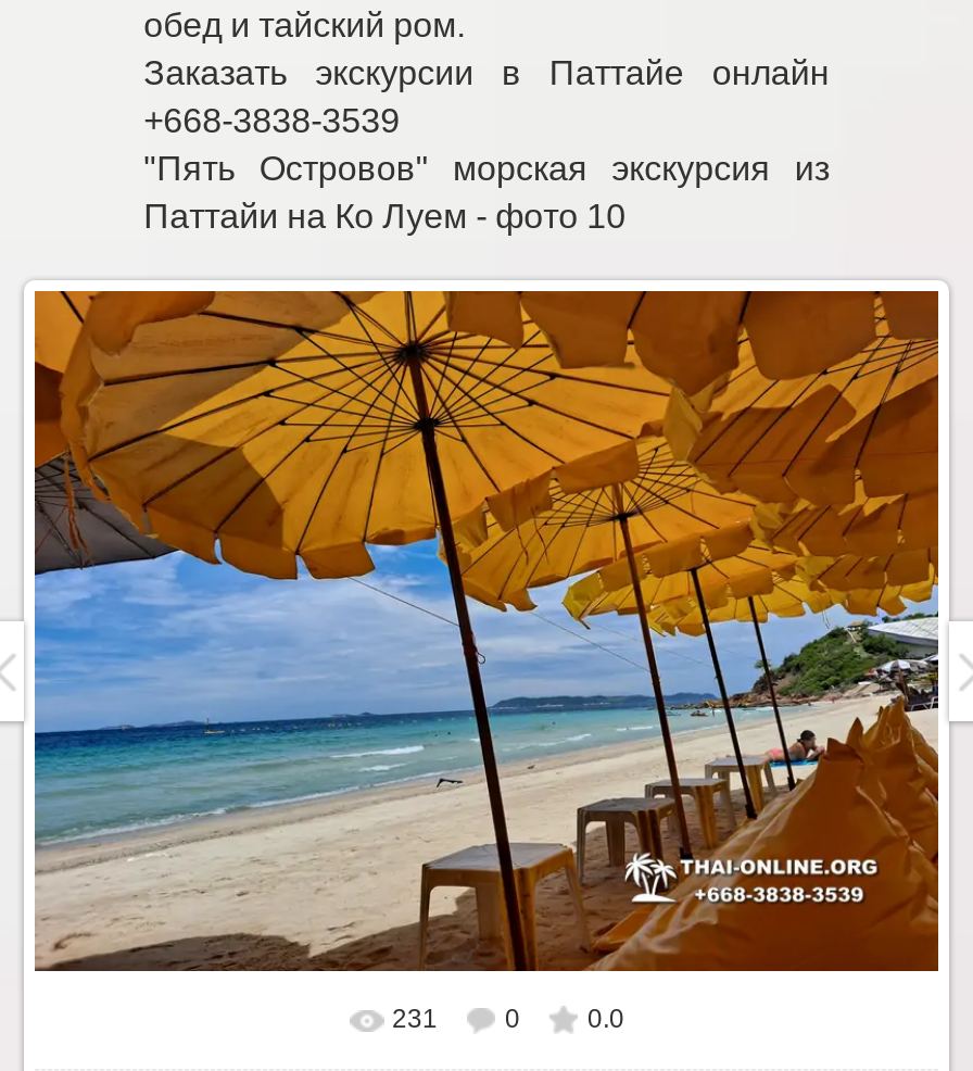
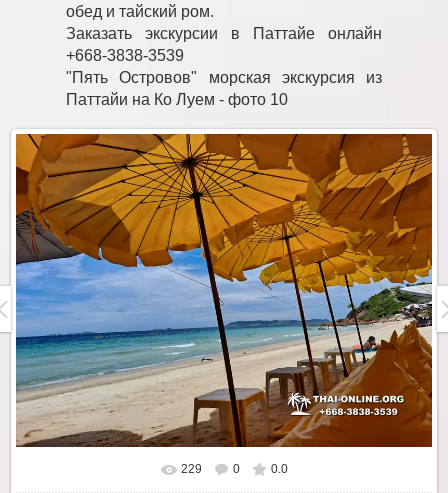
[392,1003,438,1034] 231 -> [180,462,201,476] 229

